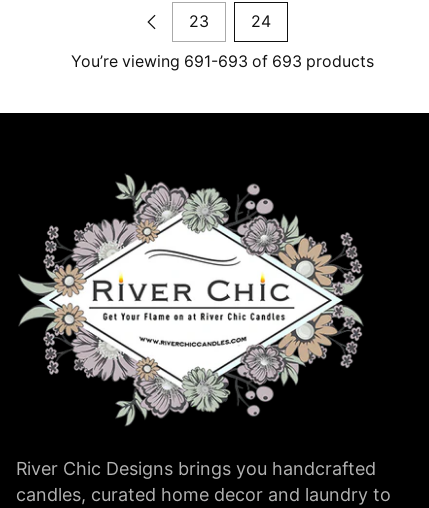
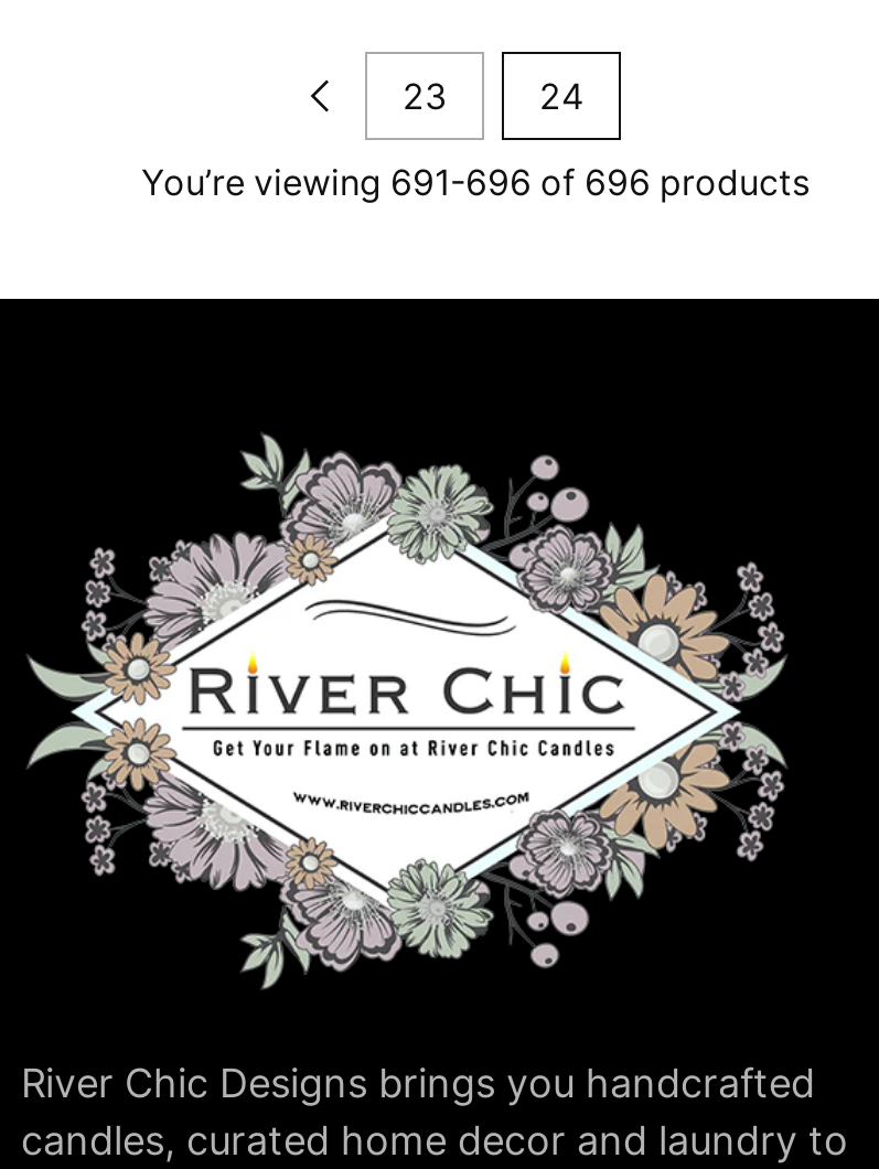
[70,52,373,71] You’re viewing 691-693 of 693 products -> [141,163,810,205] You’re viewing 691-696 of 696 products

